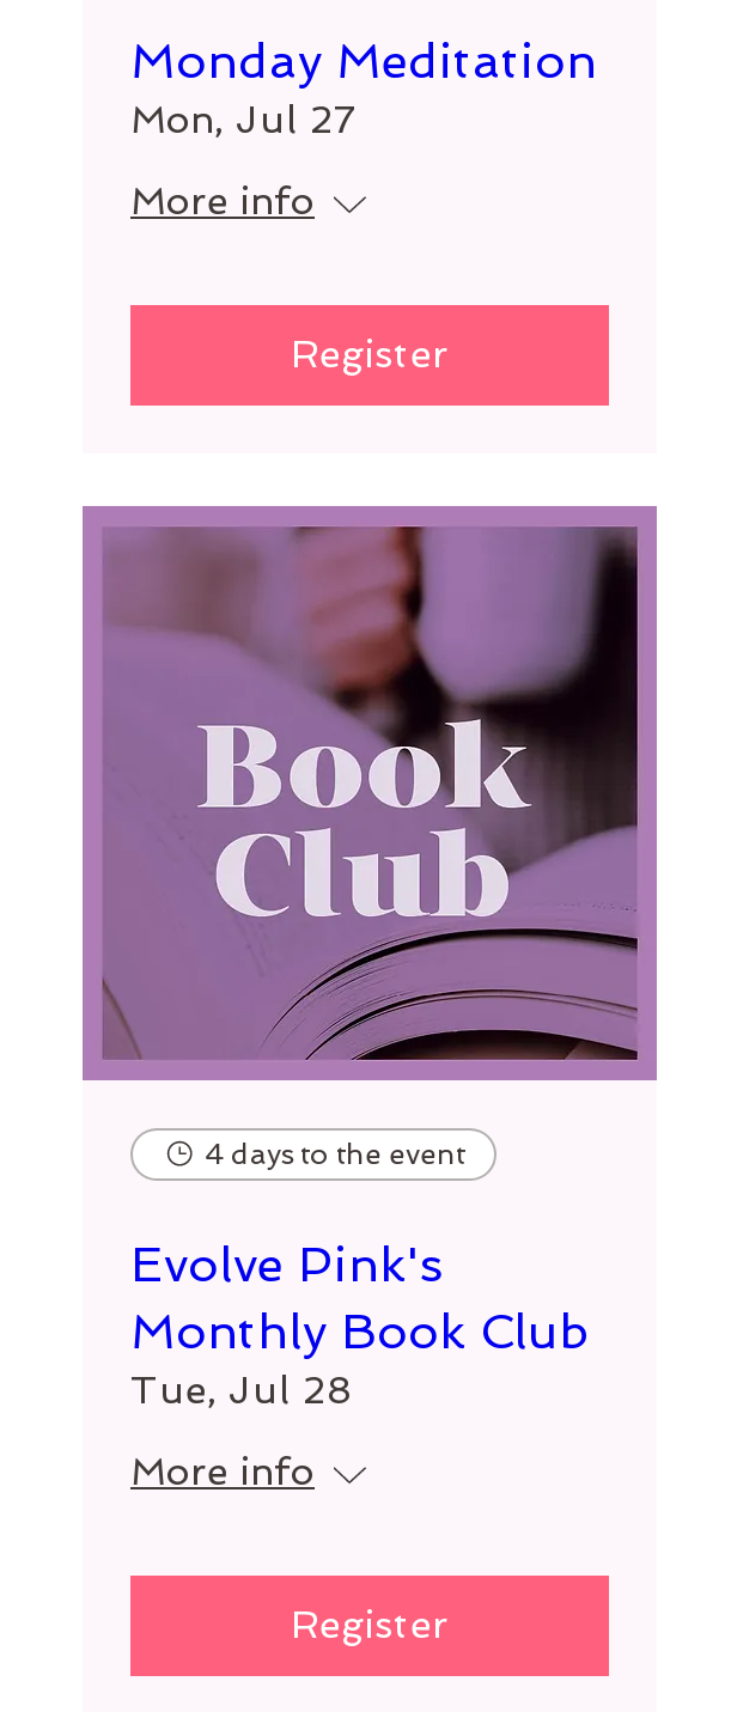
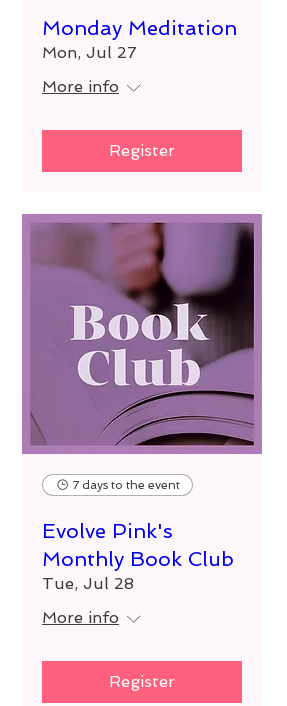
[205,1138,465,1171] 4 days to the event -> [73,478,180,492] 7 days to the event

